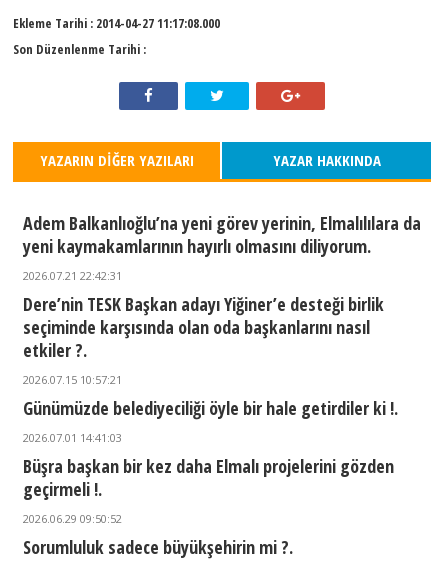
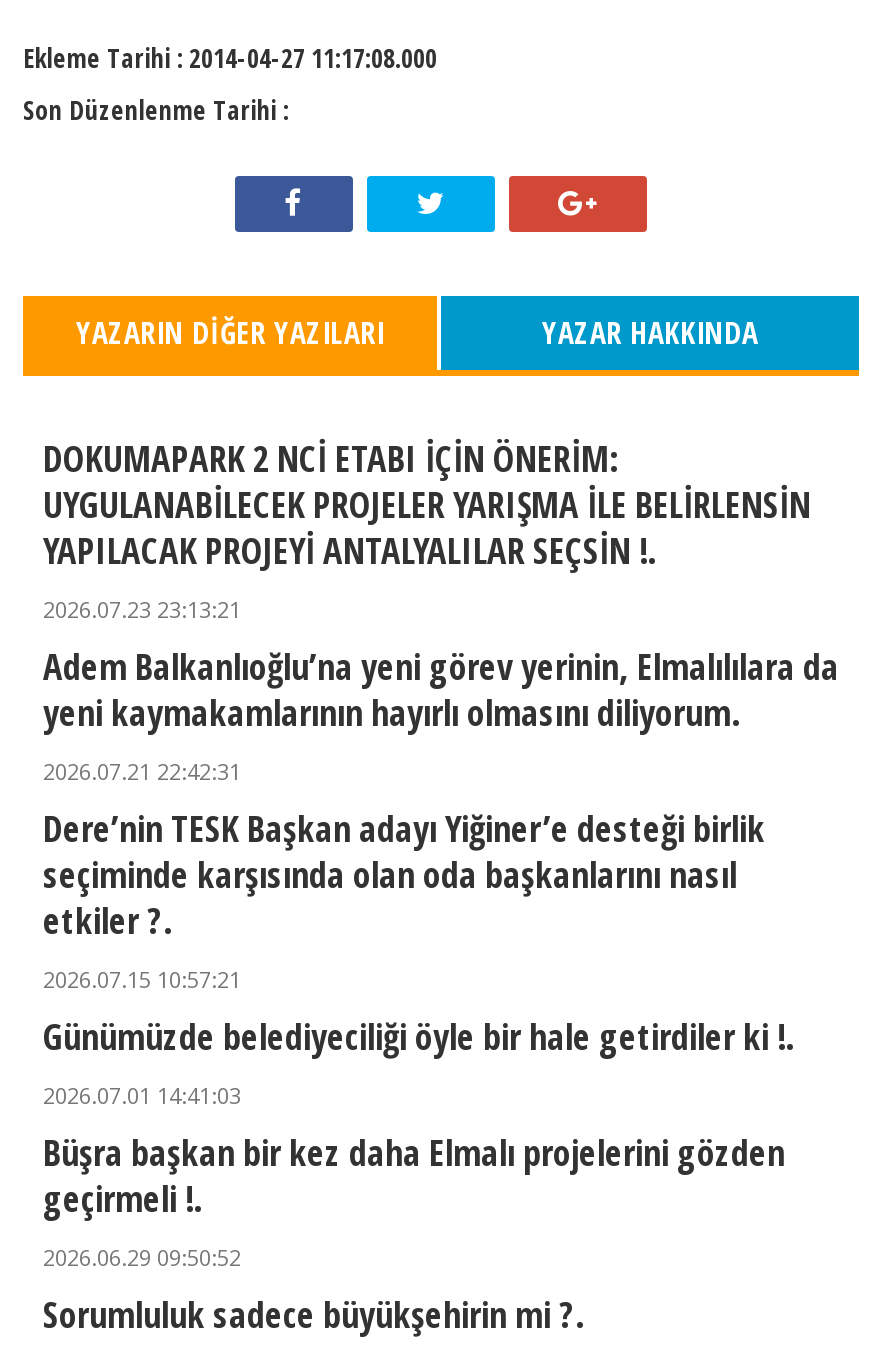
none -> [43,435,811,625] DOKUMAPARK 2 NCİ ETABI İÇİN ÖNERİM: | UYGULANABİLECEK PROJELER YARIŞMA İLE BELİRLENSİN | YAPILACAK PROJEYİ ANTALYALILAR SEÇSİN !. | 2026.07.23 23:13:21

